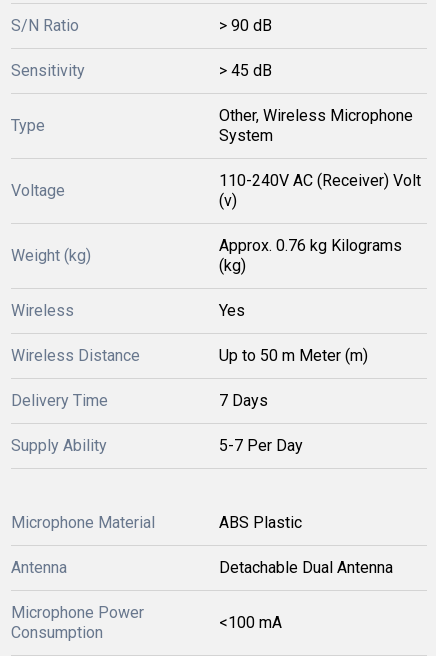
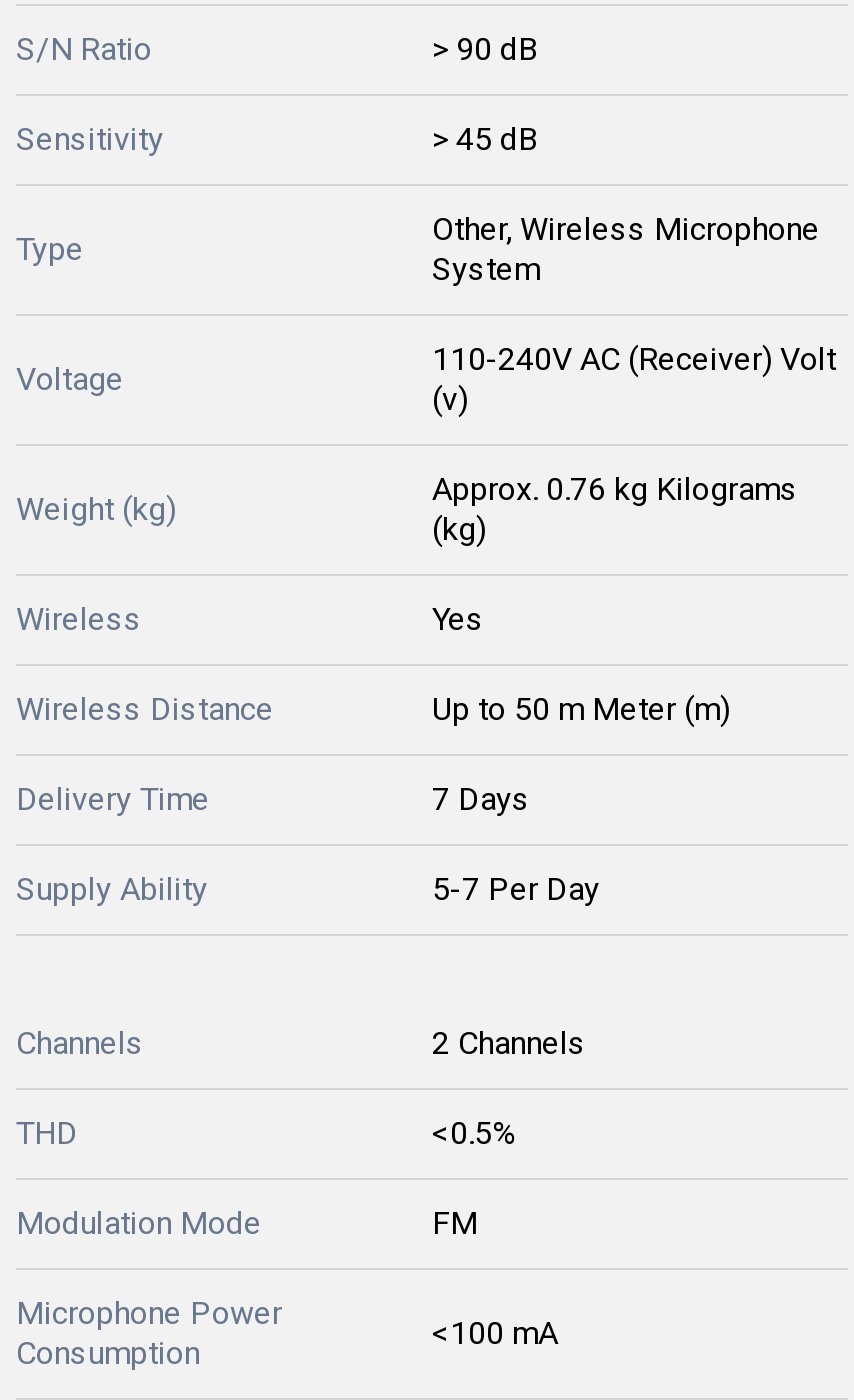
[11,513,393,577] Microphone Material | ABS Plastic | Antenna | Detachable Dual Antenna -> [16,1024,586,1242] Channels | 2 Channels | THD | <0.5% | Modulation Mode | FM

